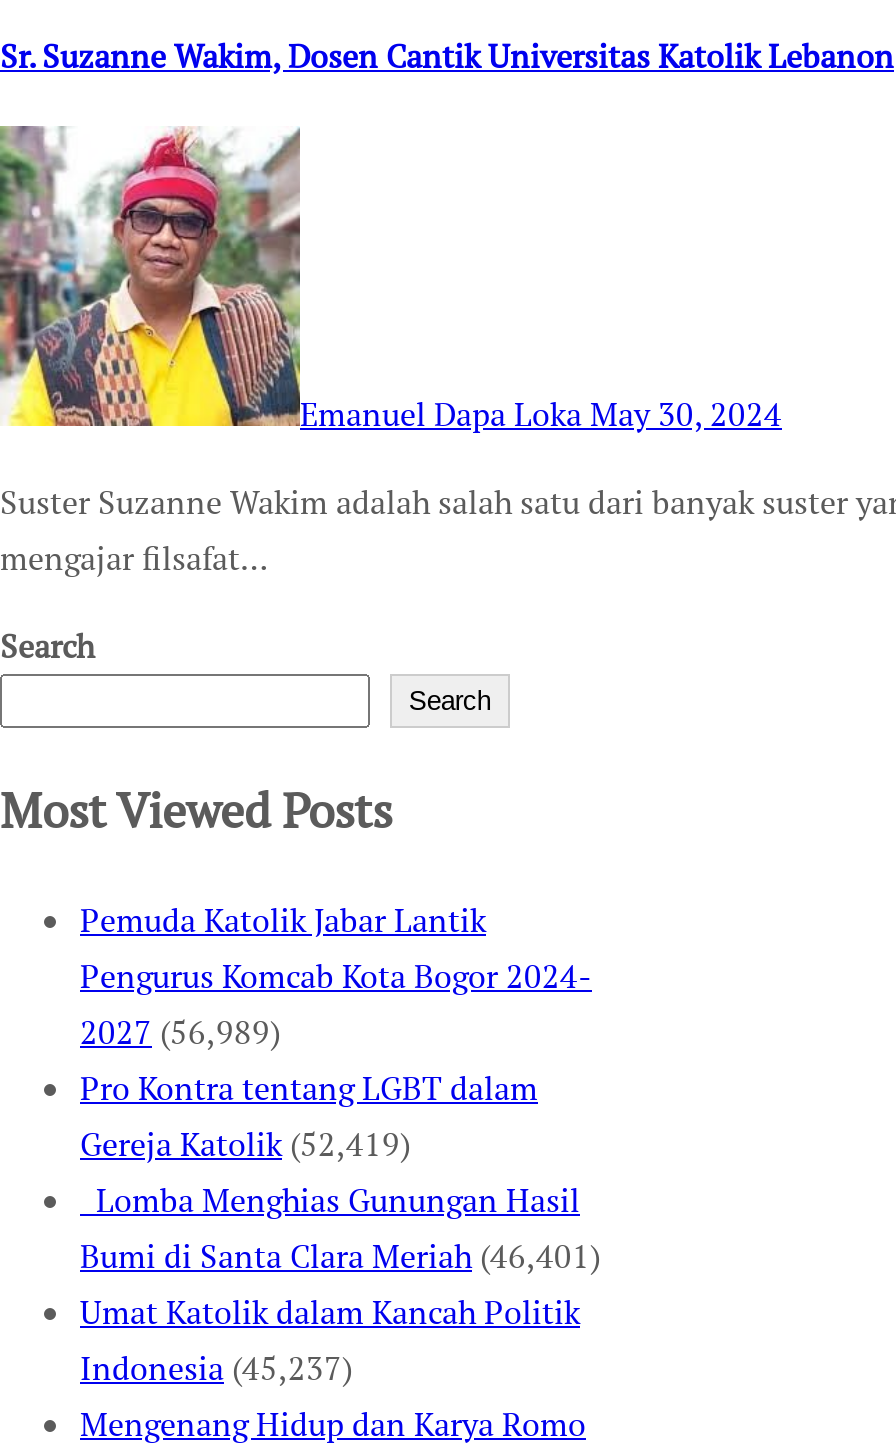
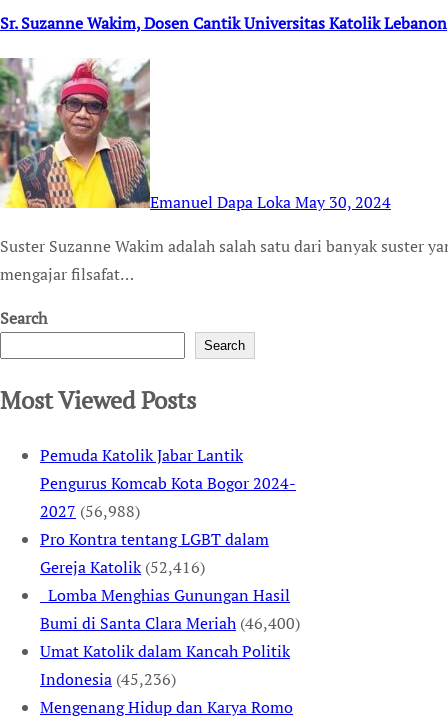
[80,1010,280,1054] 2027 (56,989) -> [40,500,140,522] 2027 (56,988)
[80,1122,410,1166] Gereja Katolik (52,419) -> [40,556,205,578] Gereja Katolik (52,416)
[80,1234,600,1278] Bumi di Santa Clara Meriah (46,401) -> [40,612,300,634] Bumi di Santa Clara Meriah (46,400)
[80,1346,352,1390] Indonesia (45,237) -> [40,668,176,690] Indonesia (45,236)

